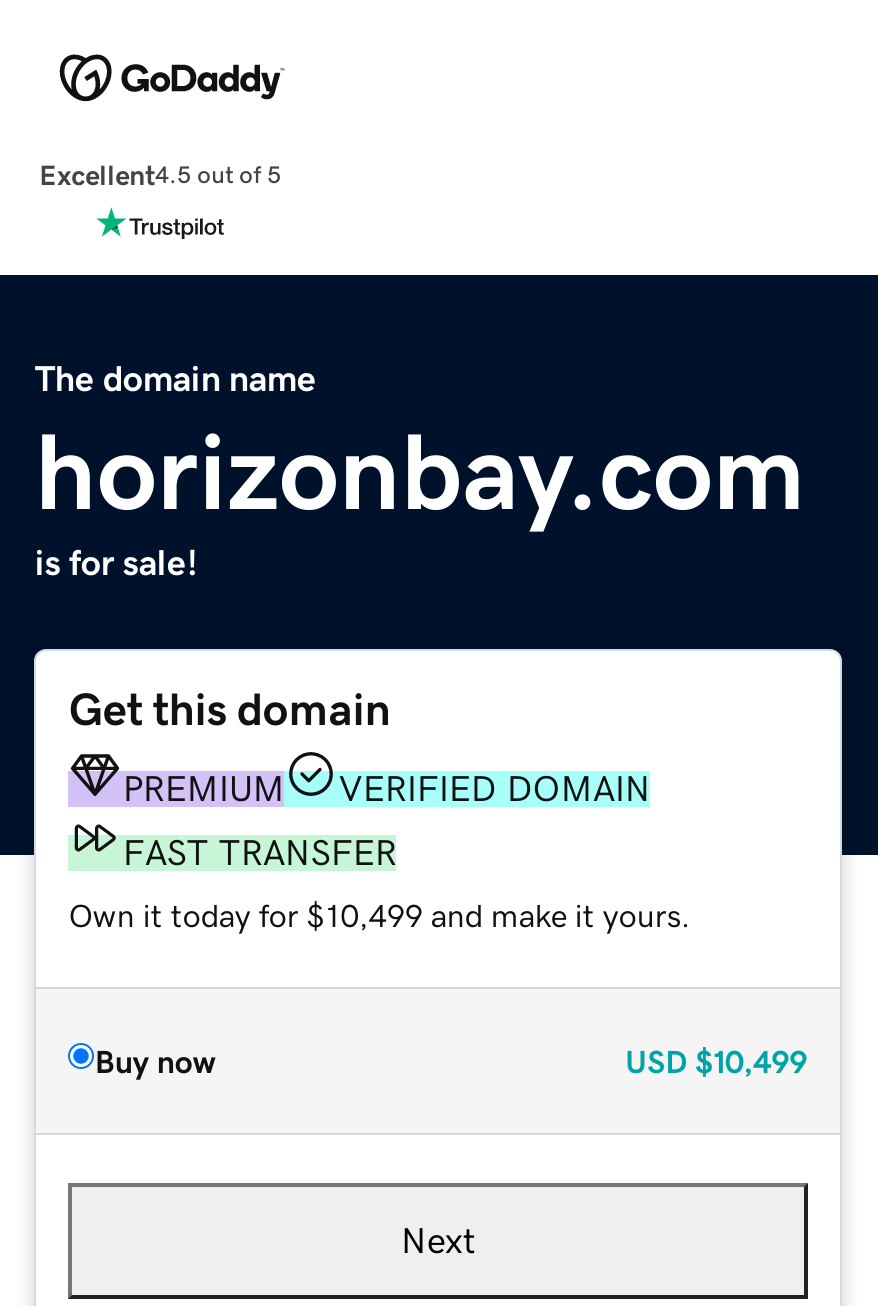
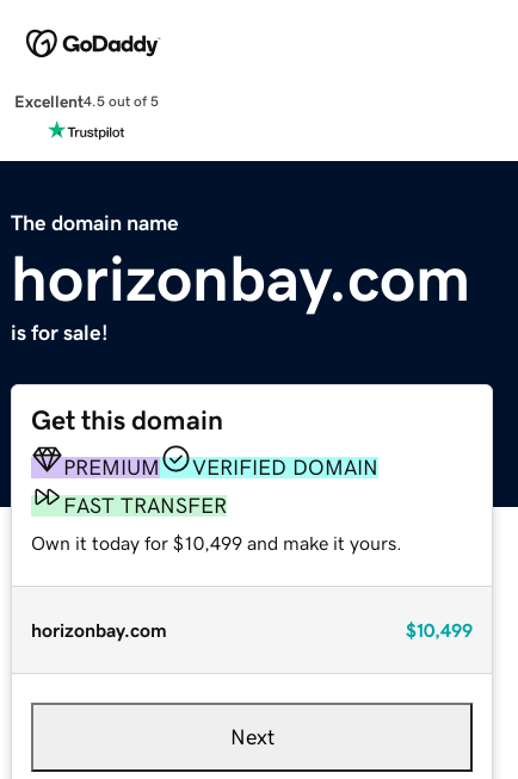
[95,1044,807,1076] Buy now | USD $10,499 -> [32,620,472,639] horizonbay.com | $10,499

